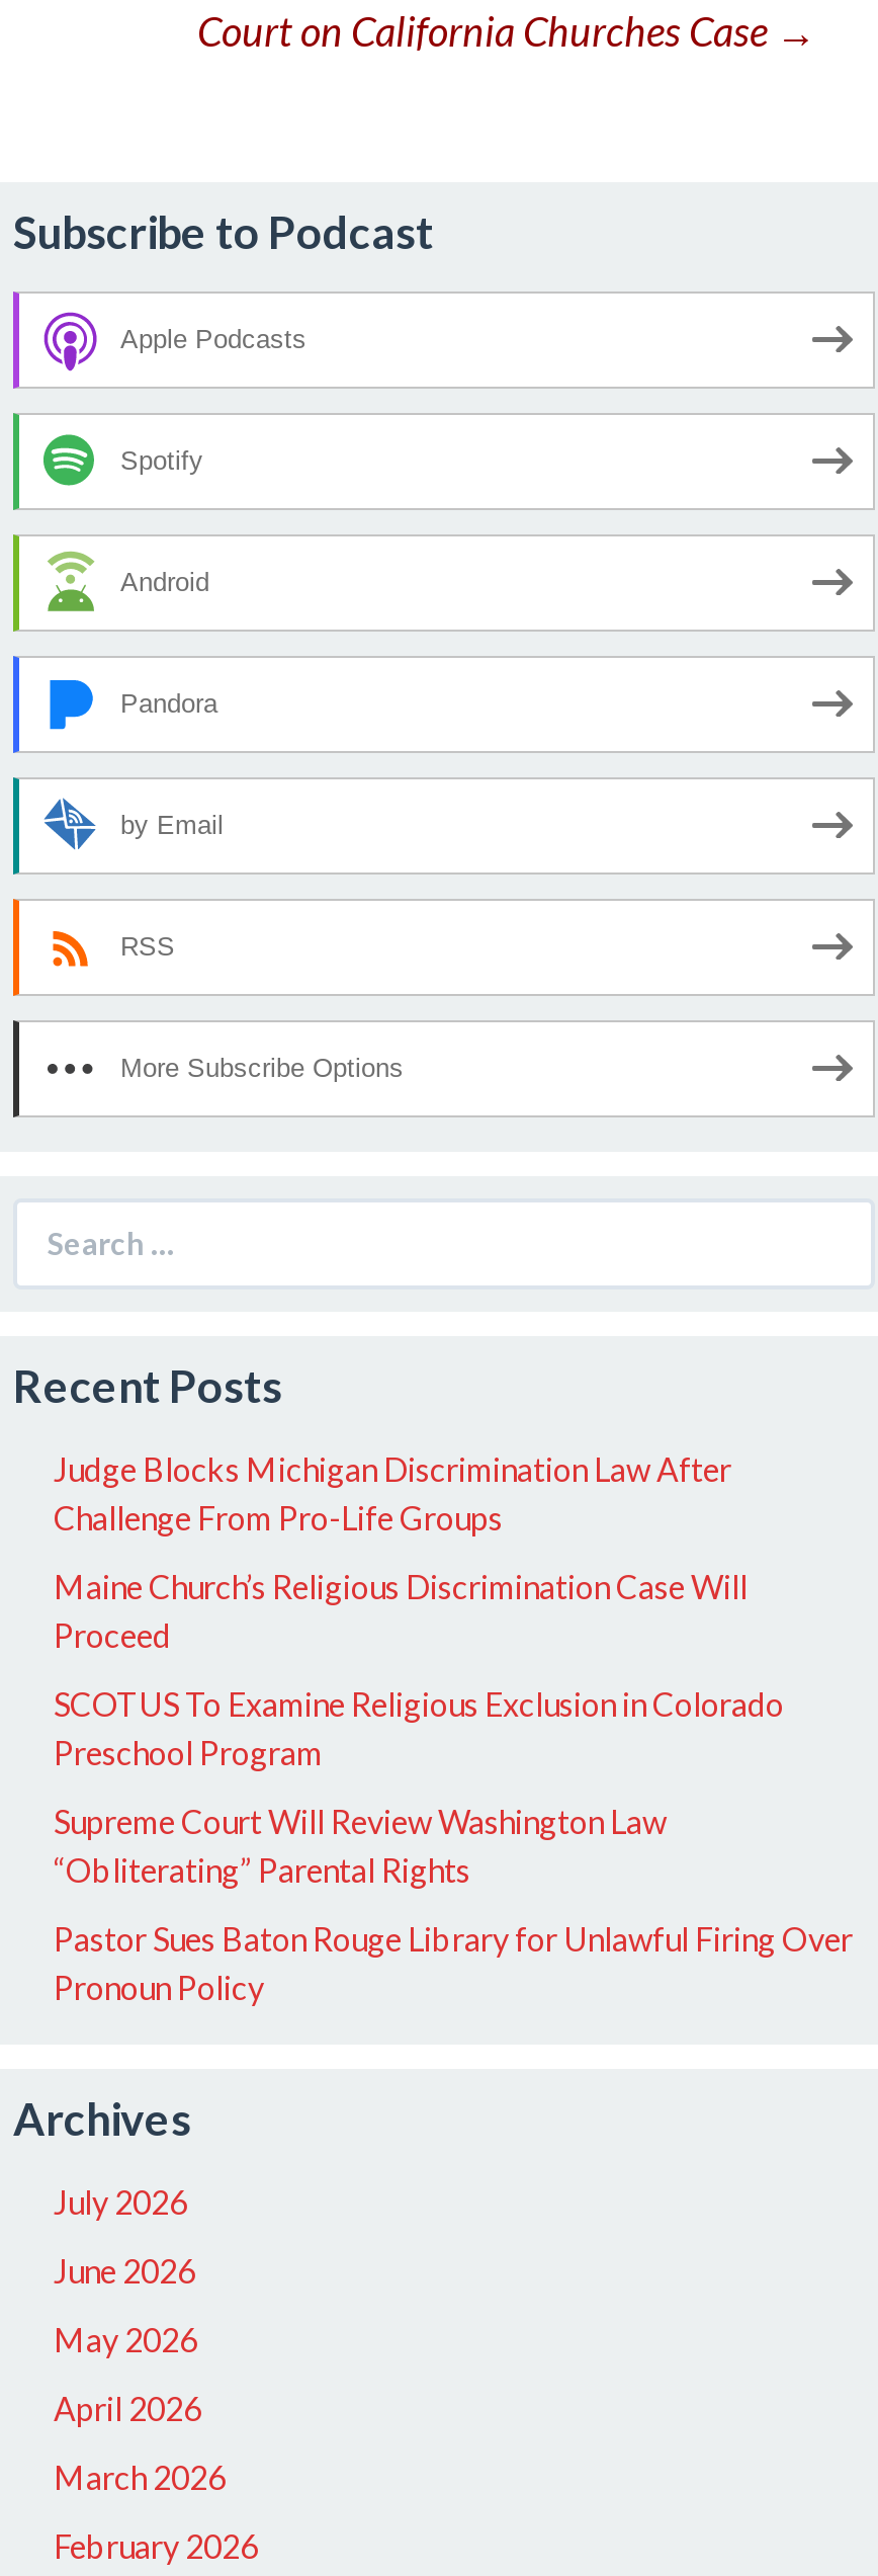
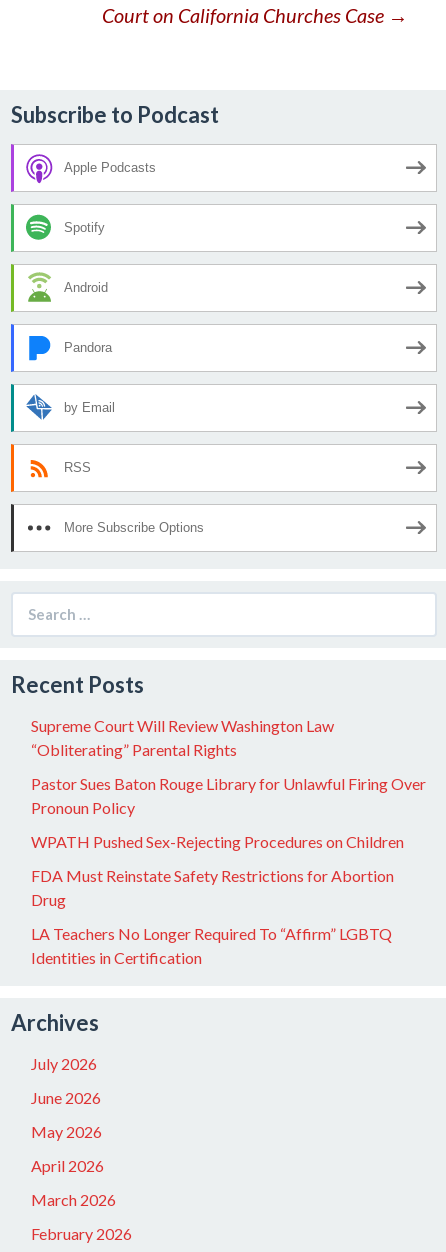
[54,1449,784,1771] Judge Blocks Michigan Discrimination Law After | Challenge From Pro-Life Groups | Maine Church’s Religious Discrimination Case Will | Proceed | SCOTUS To Examine Religious Exclusion in Colorado | Preschool Program -> none
moved [54,1801,853,2006] -> [31,716,426,817]: Supreme Court Will Review Washington Law | “Obliterating” Parental Rights | Pastor Sues Baton Rouge Library for Unlawful Firing Over | Pronoun Policy
none -> [31,832,404,967] WPATH Pushed Sex-Rejecting Procedures on Children | FDA Must Reinstate Safety Restrictions for Abortion | Drug | LA Teachers No Longer Required To “Affirm” LGBTQ | Identities in Certification

